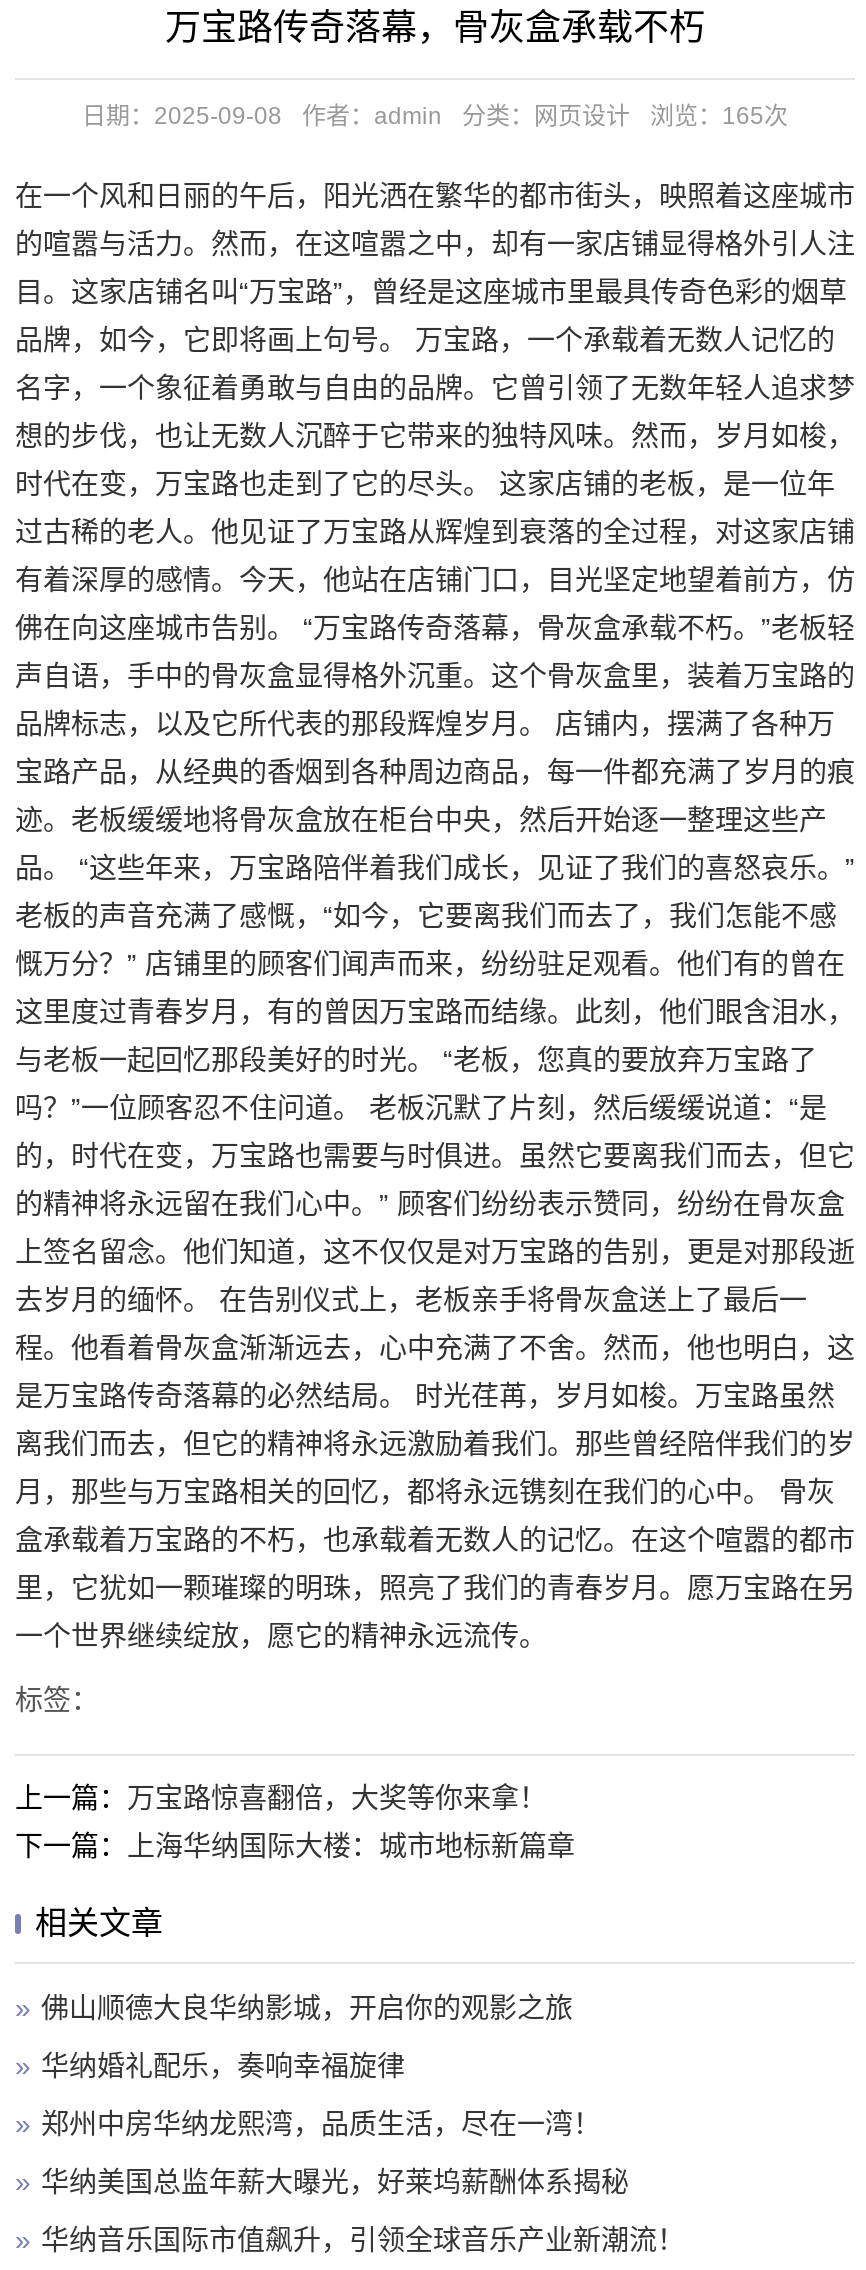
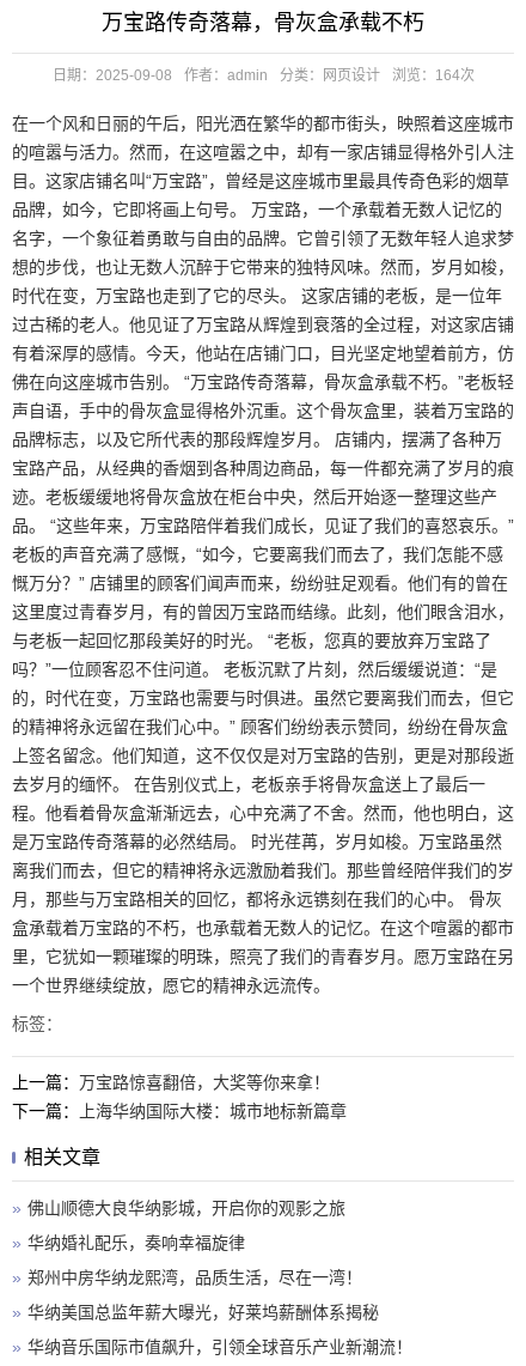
[82,102,788,130] 日期：2025-09-08 作者：admin 分类：网页设计 浏览：165次 -> [52,67,474,84] 日期：2025-09-08 作者：admin 分类：网页设计 浏览：164次

